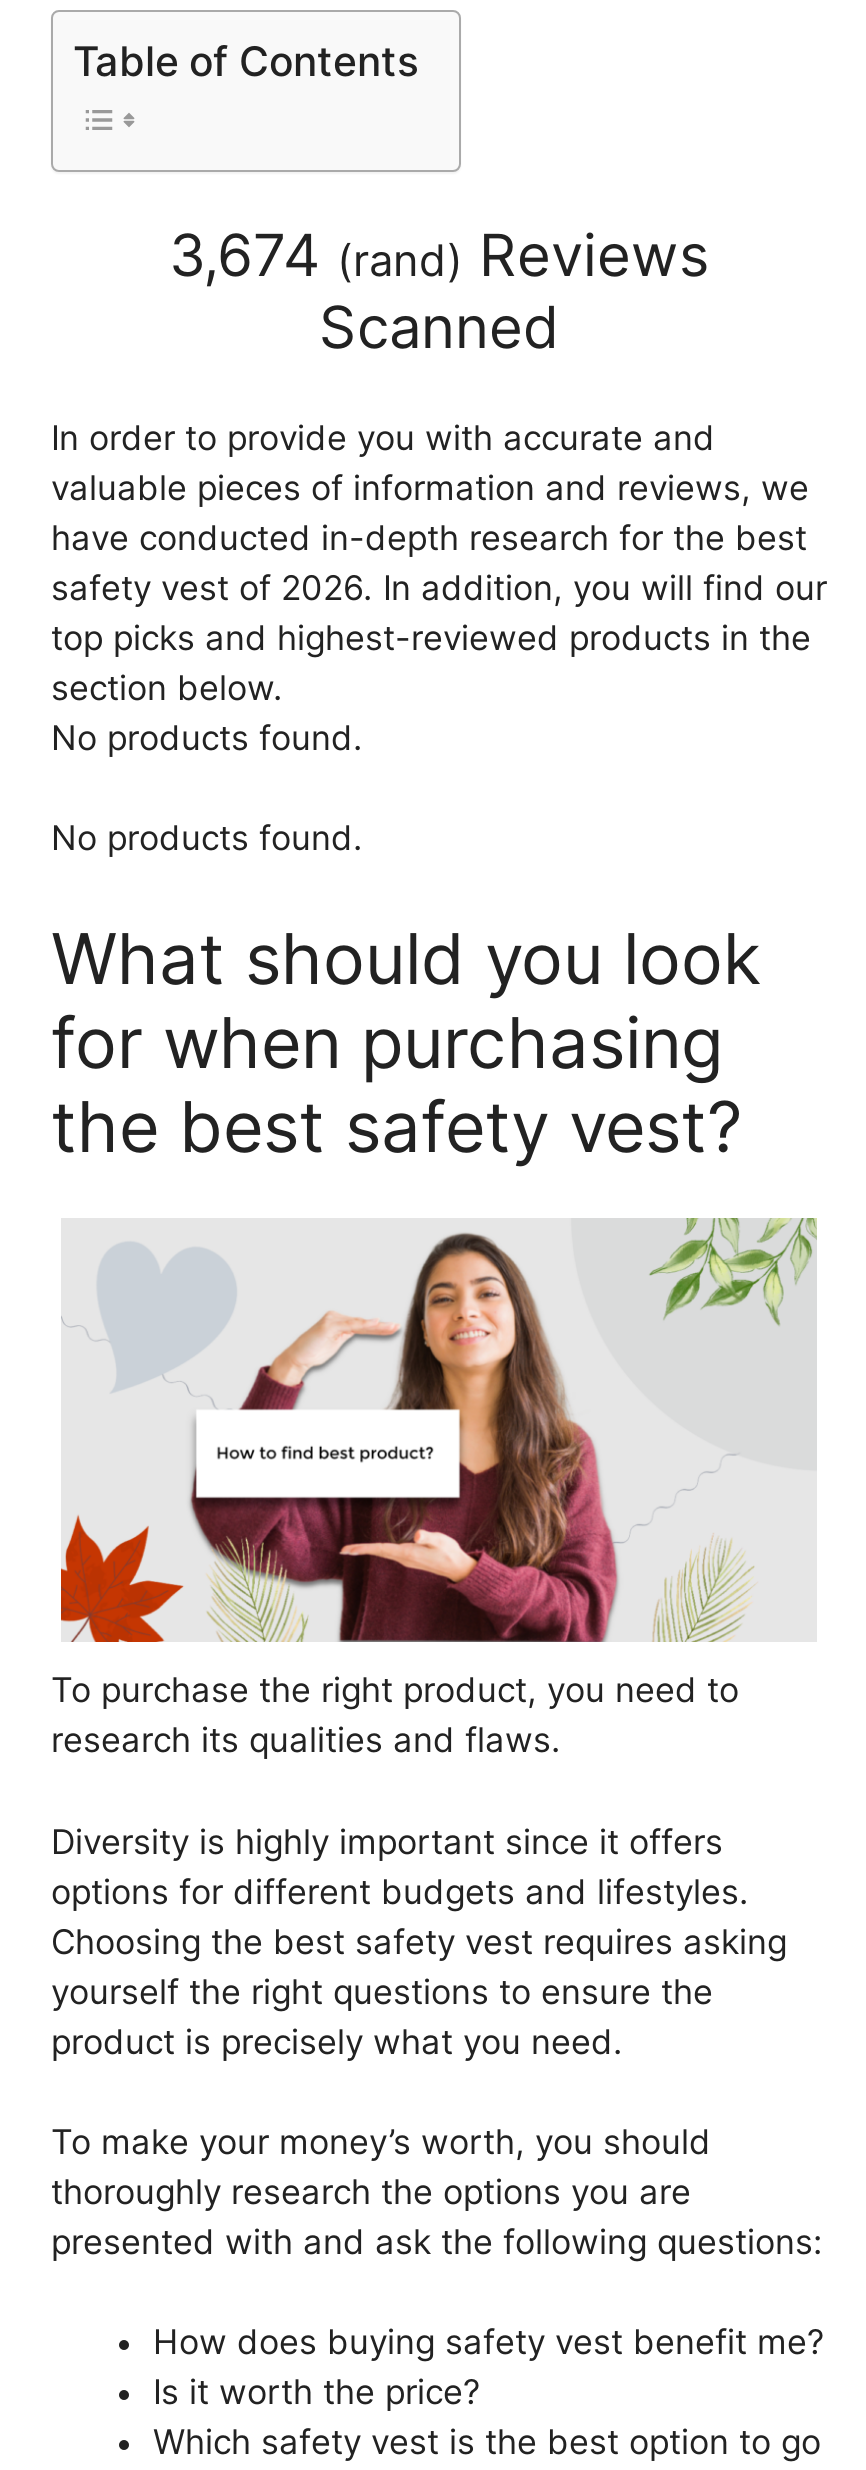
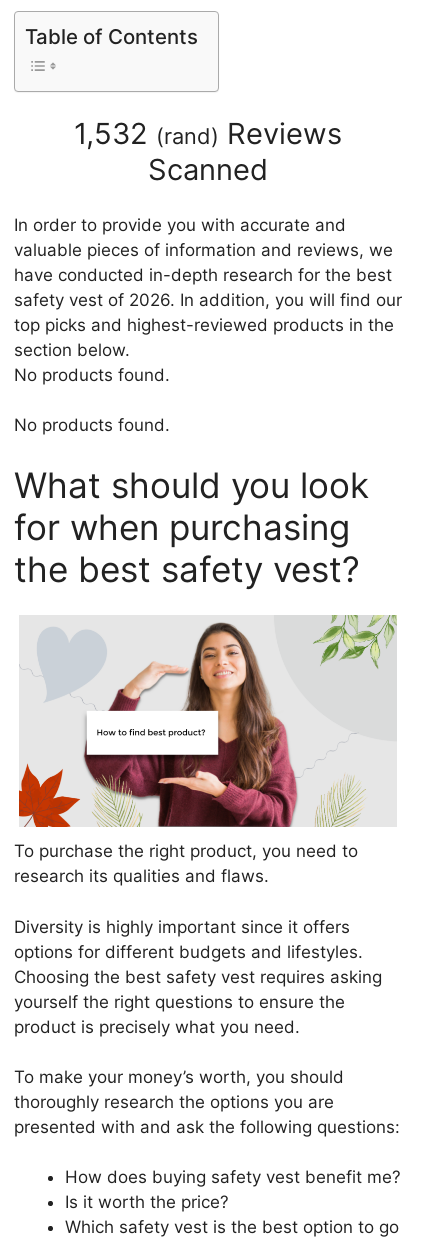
[169,220,709,290] 3,674 (rand) Reviews -> [74,116,342,151] 1,532 (rand) Reviews

